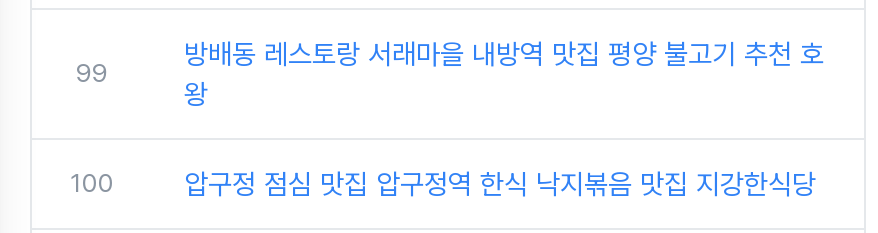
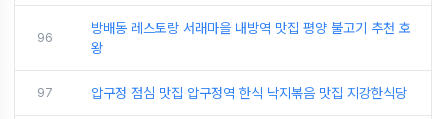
[76,58,108,88] 99 -> [37,30,53,45] 96
[70,168,114,198] 100 -> [37,85,53,100] 97

